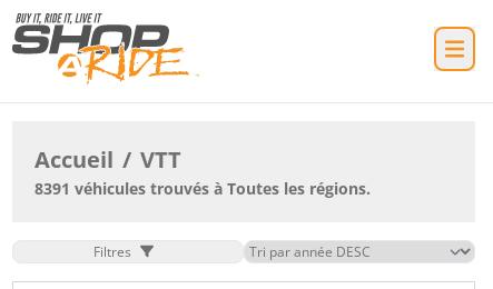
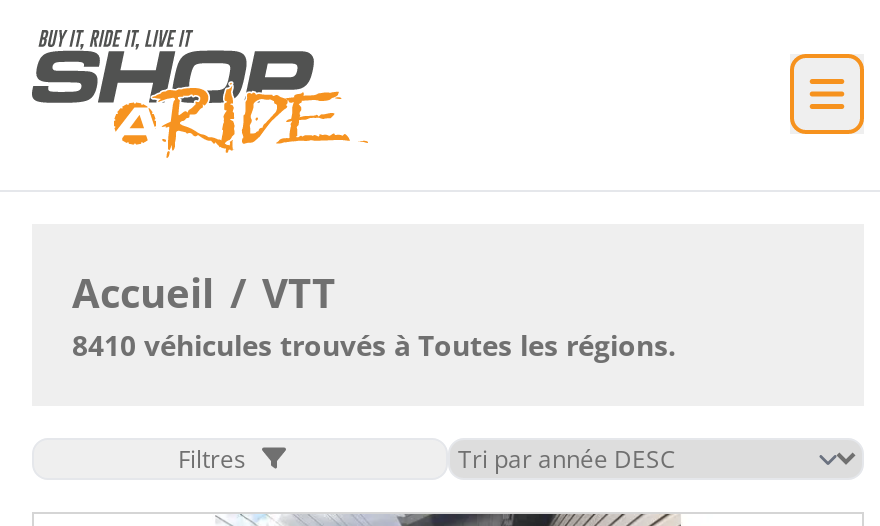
[34,178,371,199] 8391 véhicules trouvés à Toutes les régions. -> [72,326,676,364] 8410 véhicules trouvés à Toutes les régions.

